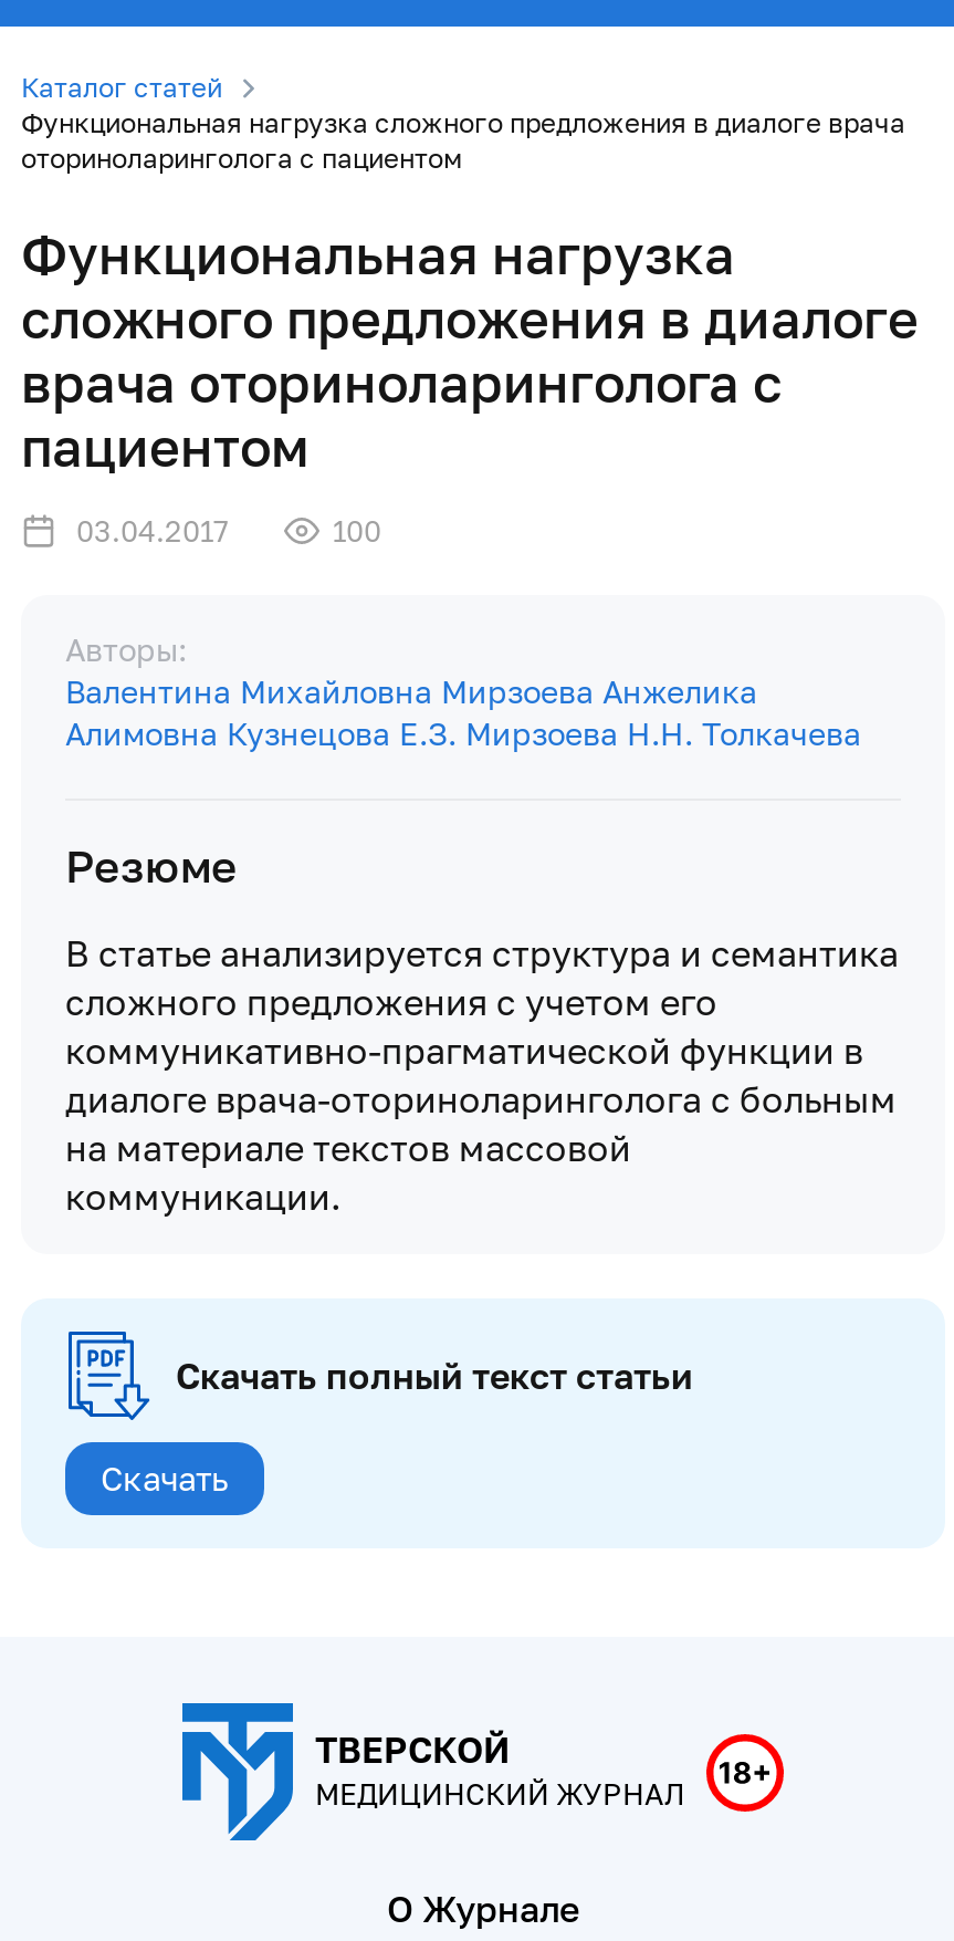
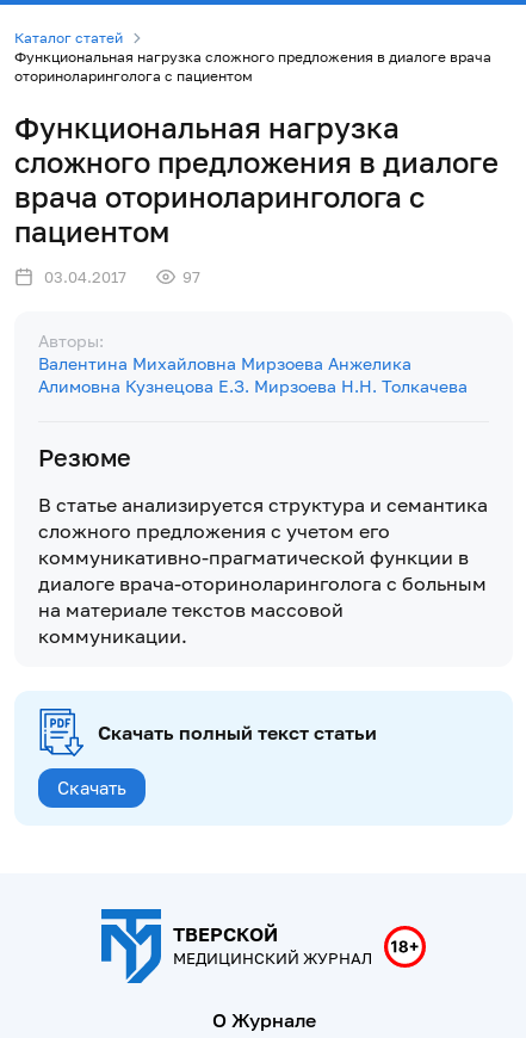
[333,513,381,548] 100 -> [182,267,200,286] 97

